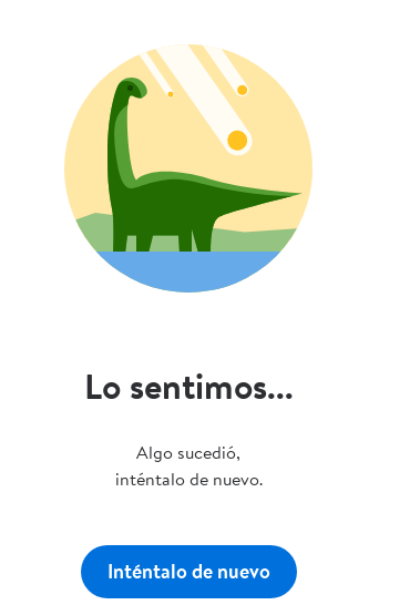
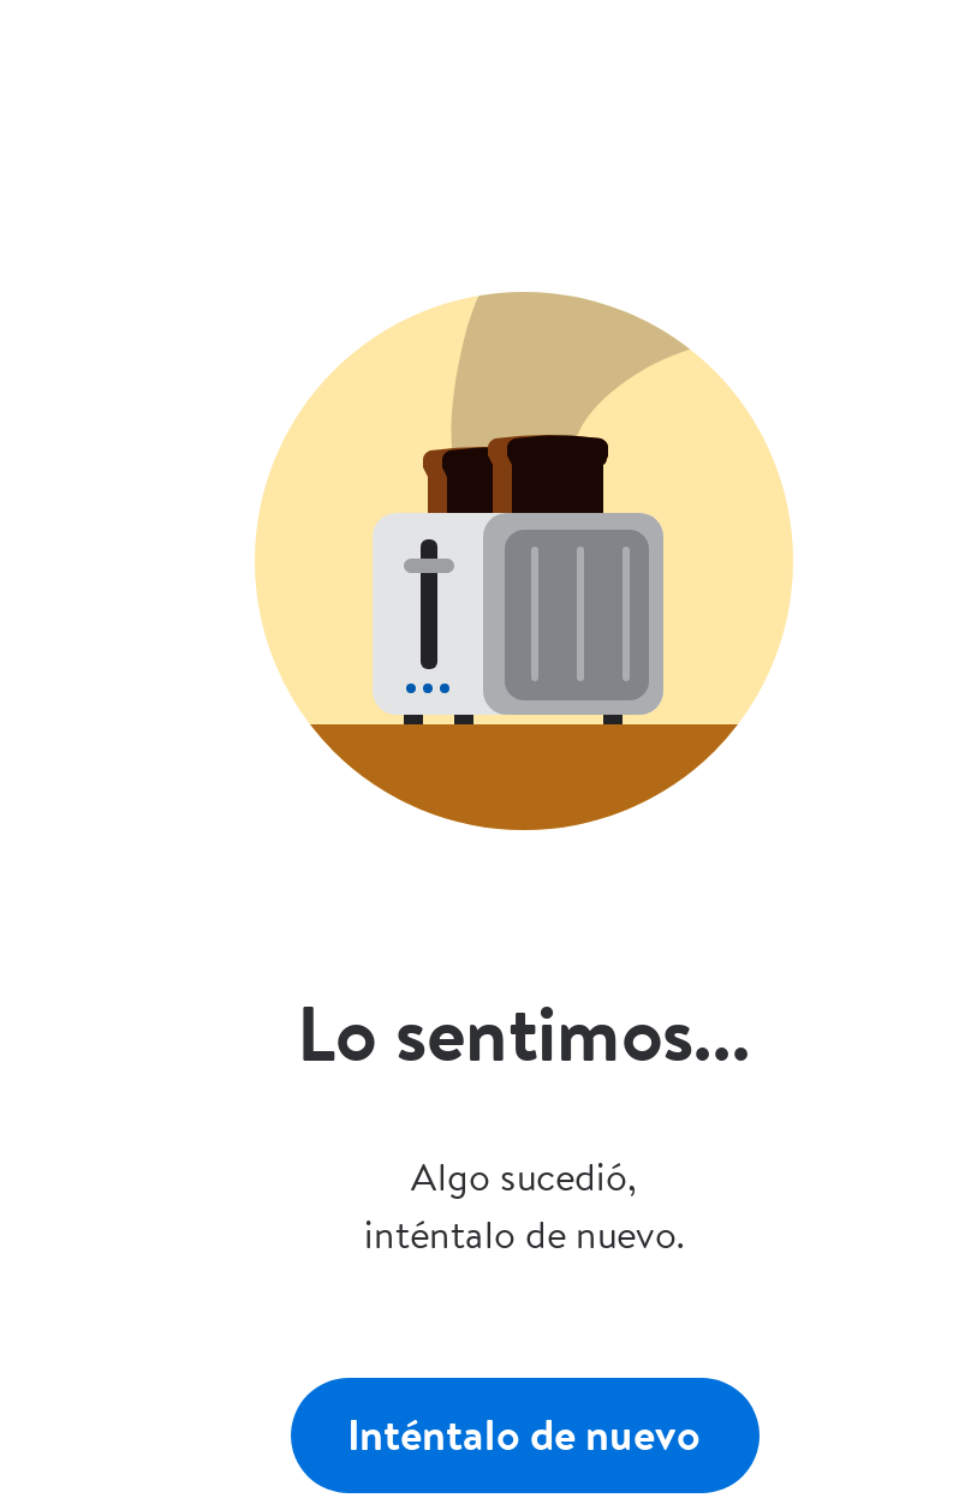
[75,45,301,294] [image] -> [281,292,762,832] [image]

